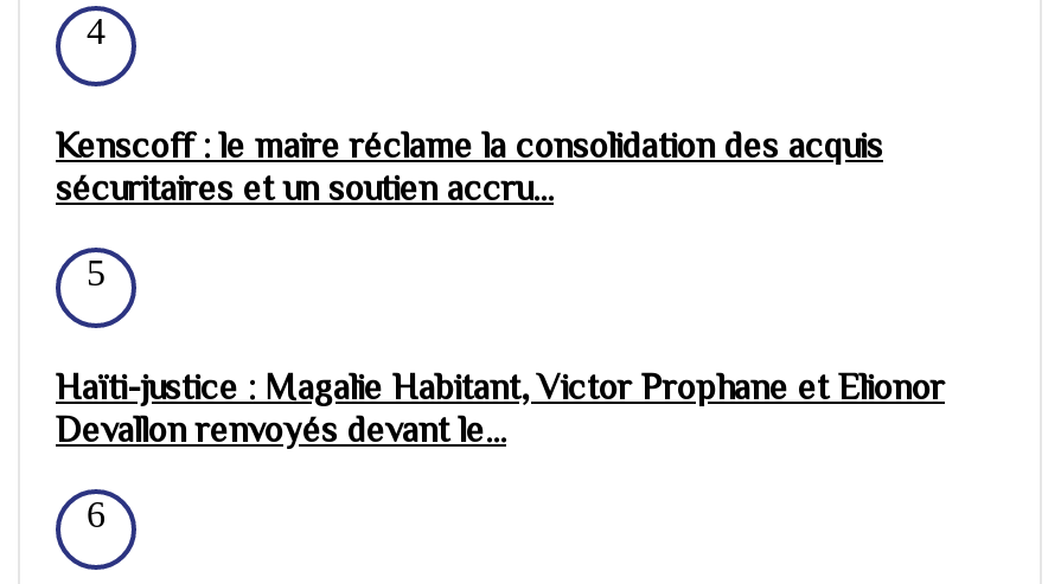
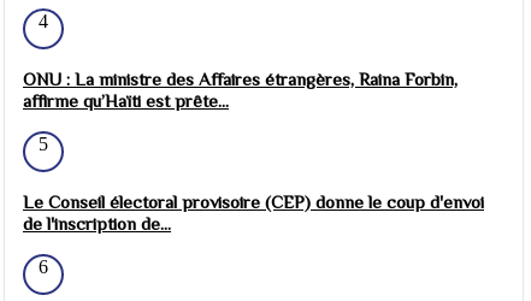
[56,125,883,208] Kenscoff : le maire réclame la consolidation des acquis | sécuritaires et un soutien accru... -> [23,69,458,111] ONU : La ministre des Affaires étrangères, Raina Forbin, | affirme qu’Haïti est prête...
[56,367,945,449] Haïti-justice : Magalie Habitant, Victor Prophane et Elionor | Devallon renvoyés devant le... -> [23,192,484,234] Le Conseil électoral provisoire (CEP) donne le coup d'envoi | de l'inscription de...

